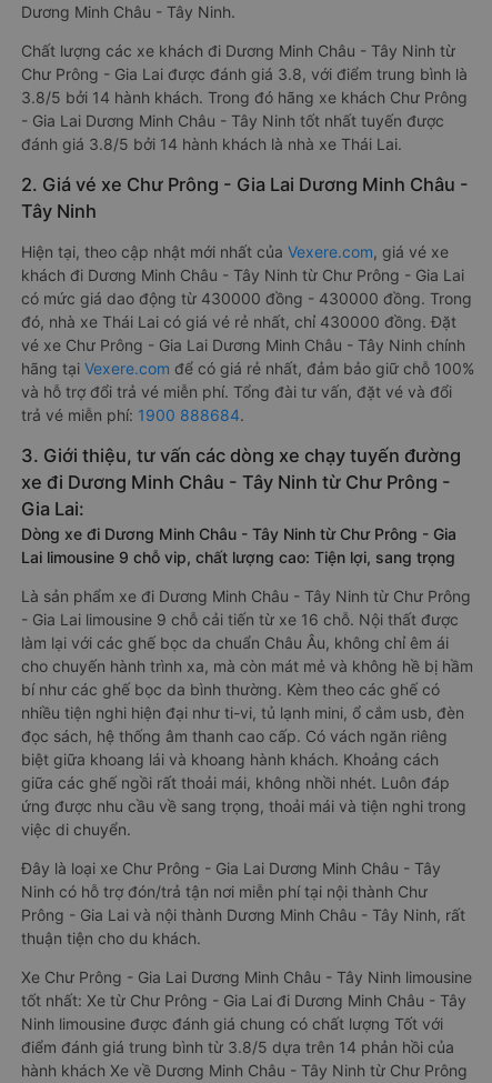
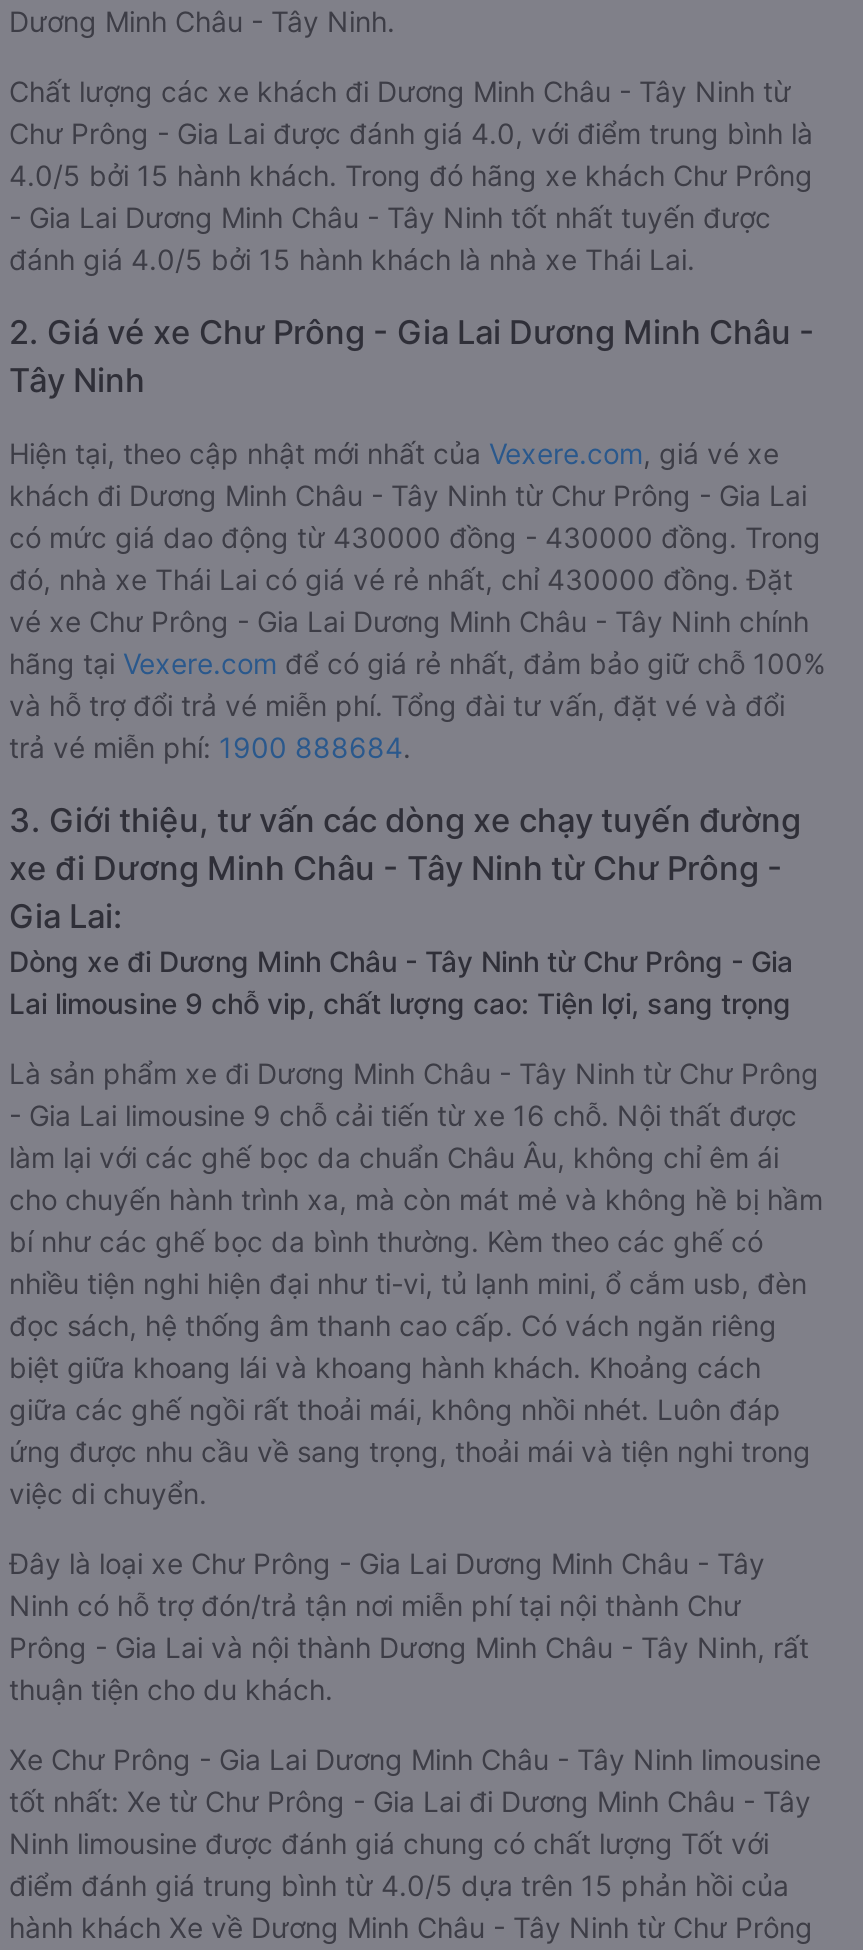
[21,64,468,83] Chư Prông - Gia Lai được đánh giá 3.8, với điểm trung bình là -> [9,116,813,150] Chư Prông - Gia Lai được đánh giá 4.0, với điểm trung bình là
[21,88,468,107] 3.8/5 bởi 14 hành khách. Trong đó hãng xe khách Chư Prông -> [9,158,813,192] 4.0/5 bởi 15 hành khách. Trong đó hãng xe khách Chư Prông
[21,134,402,153] đánh giá 3.8/5 bởi 14 hành khách là nhà xe Thái Lai. -> [9,242,695,276] đánh giá 4.0/5 bởi 15 hành khách là nhà xe Thái Lai.
[21,1037,454,1056] điểm đánh giá trung bình từ 3.8/5 dựa trên 14 phản hồi của -> [9,1868,789,1902] điểm đánh giá trung bình từ 4.0/5 dựa trên 15 phản hồi của

